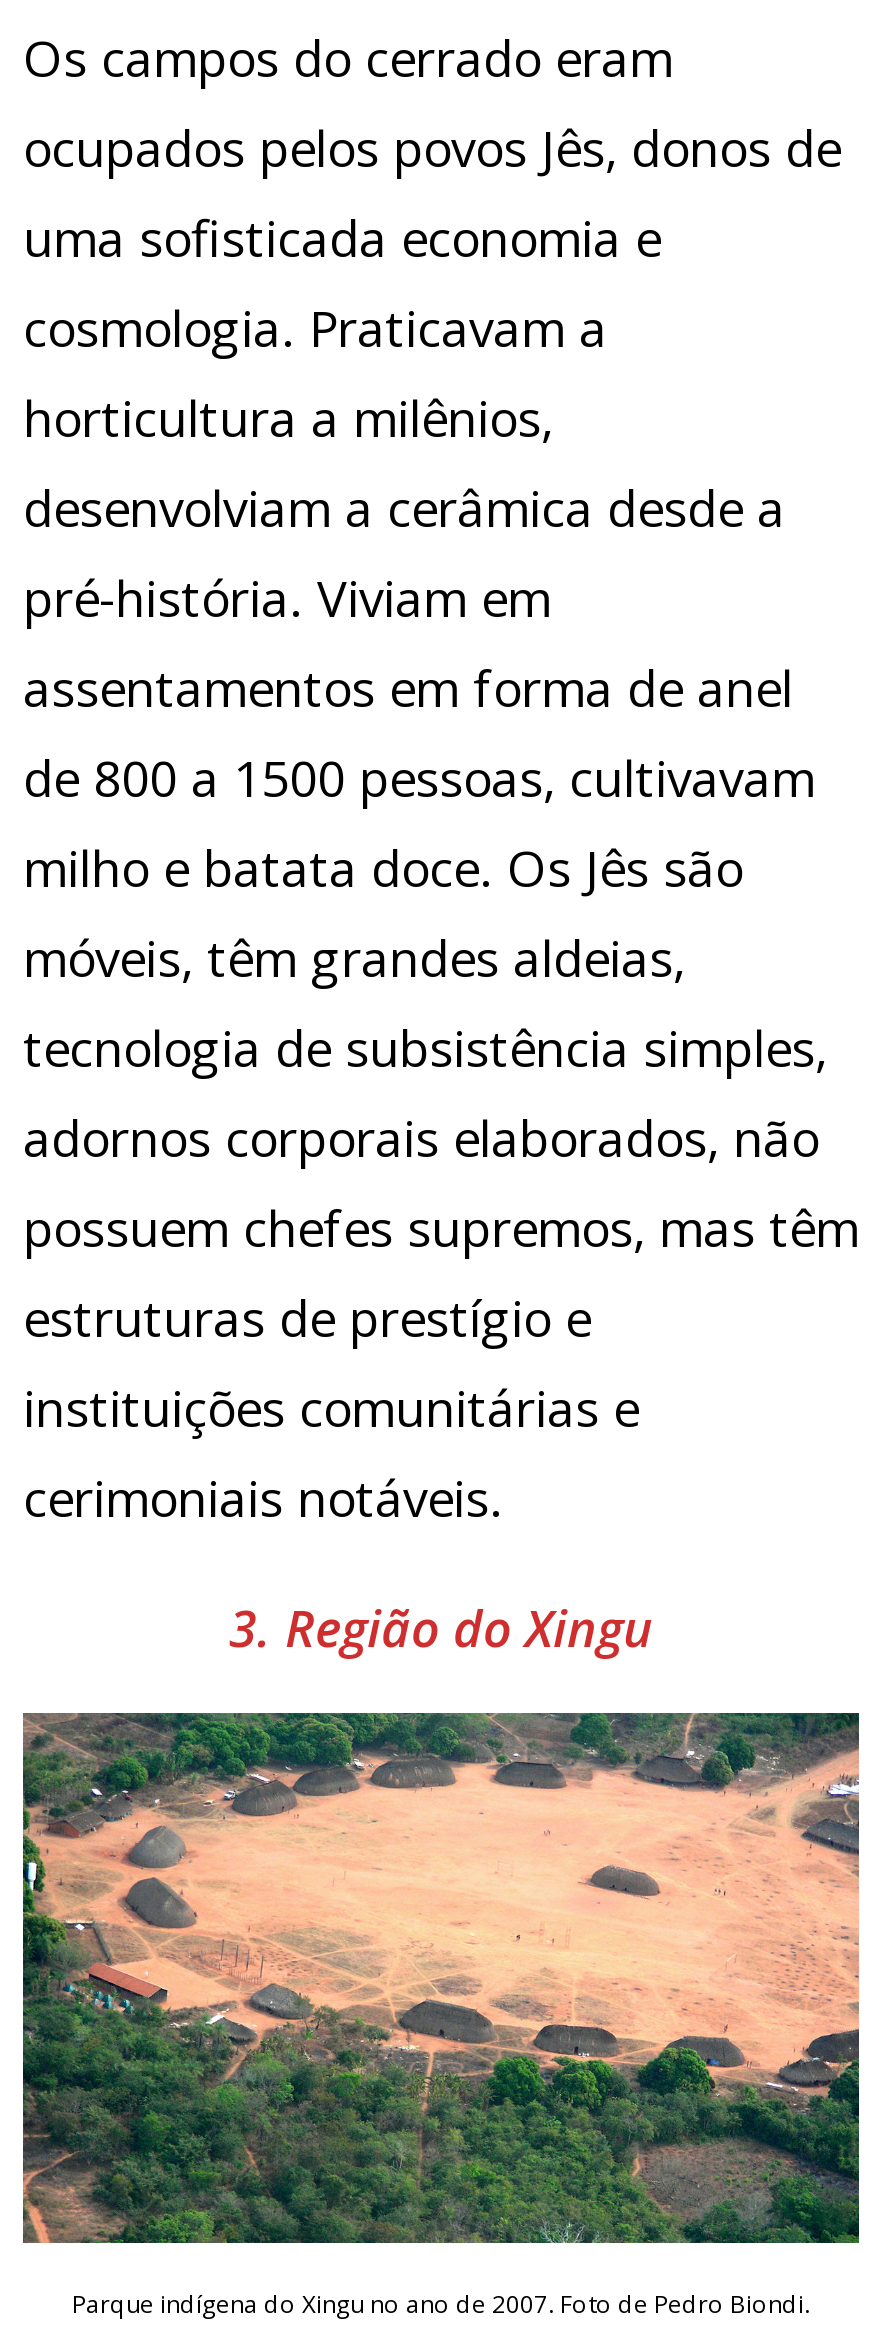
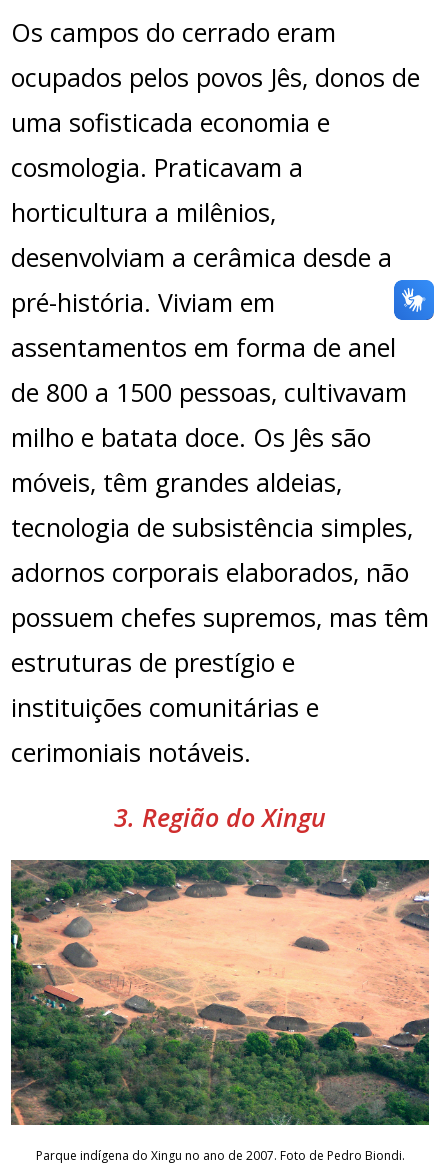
none -> [393,279,435,321] [image]

